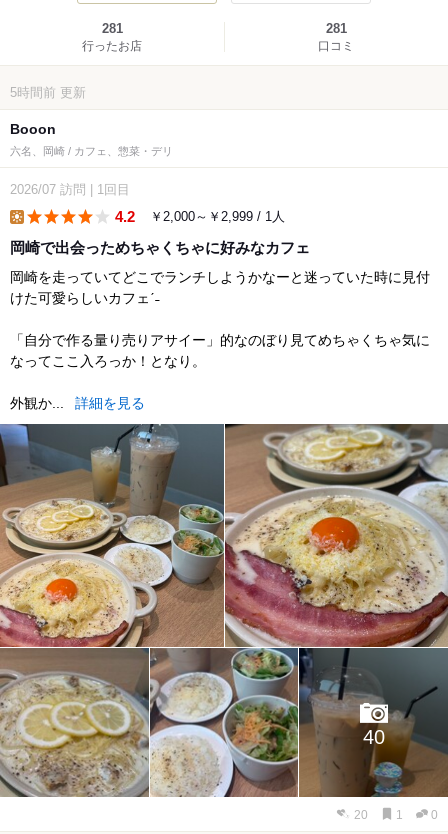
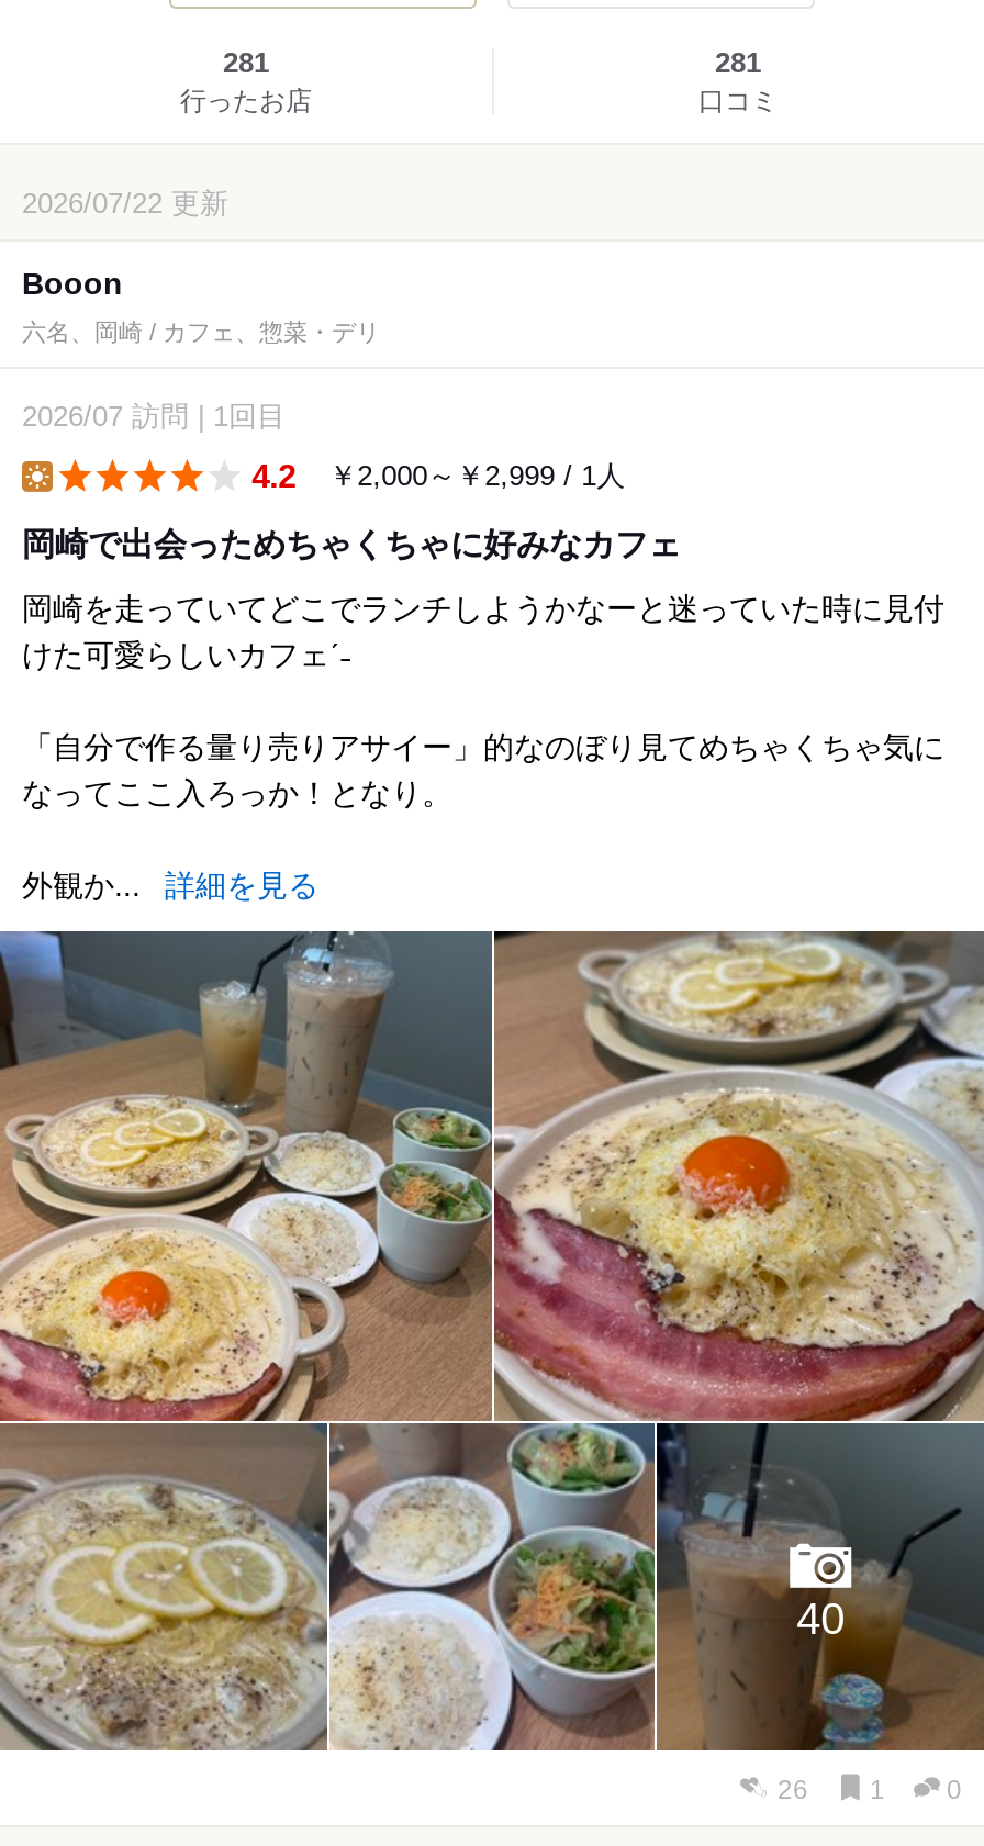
[10,85,86,100] 5時間前更新 -> [22,186,228,219] 2026/07/22更新
[354,808,438,822] 20 1 0 -> [778,1775,962,1805] 26 1 0

